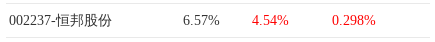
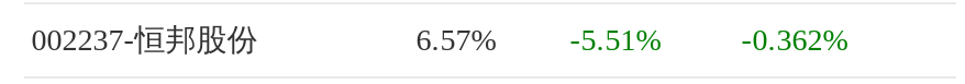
[252,13,289,28] 4.54% -> [570,25,662,58] -5.51%
[332,13,376,28] 0.298% -> [741,25,849,58] -0.362%

